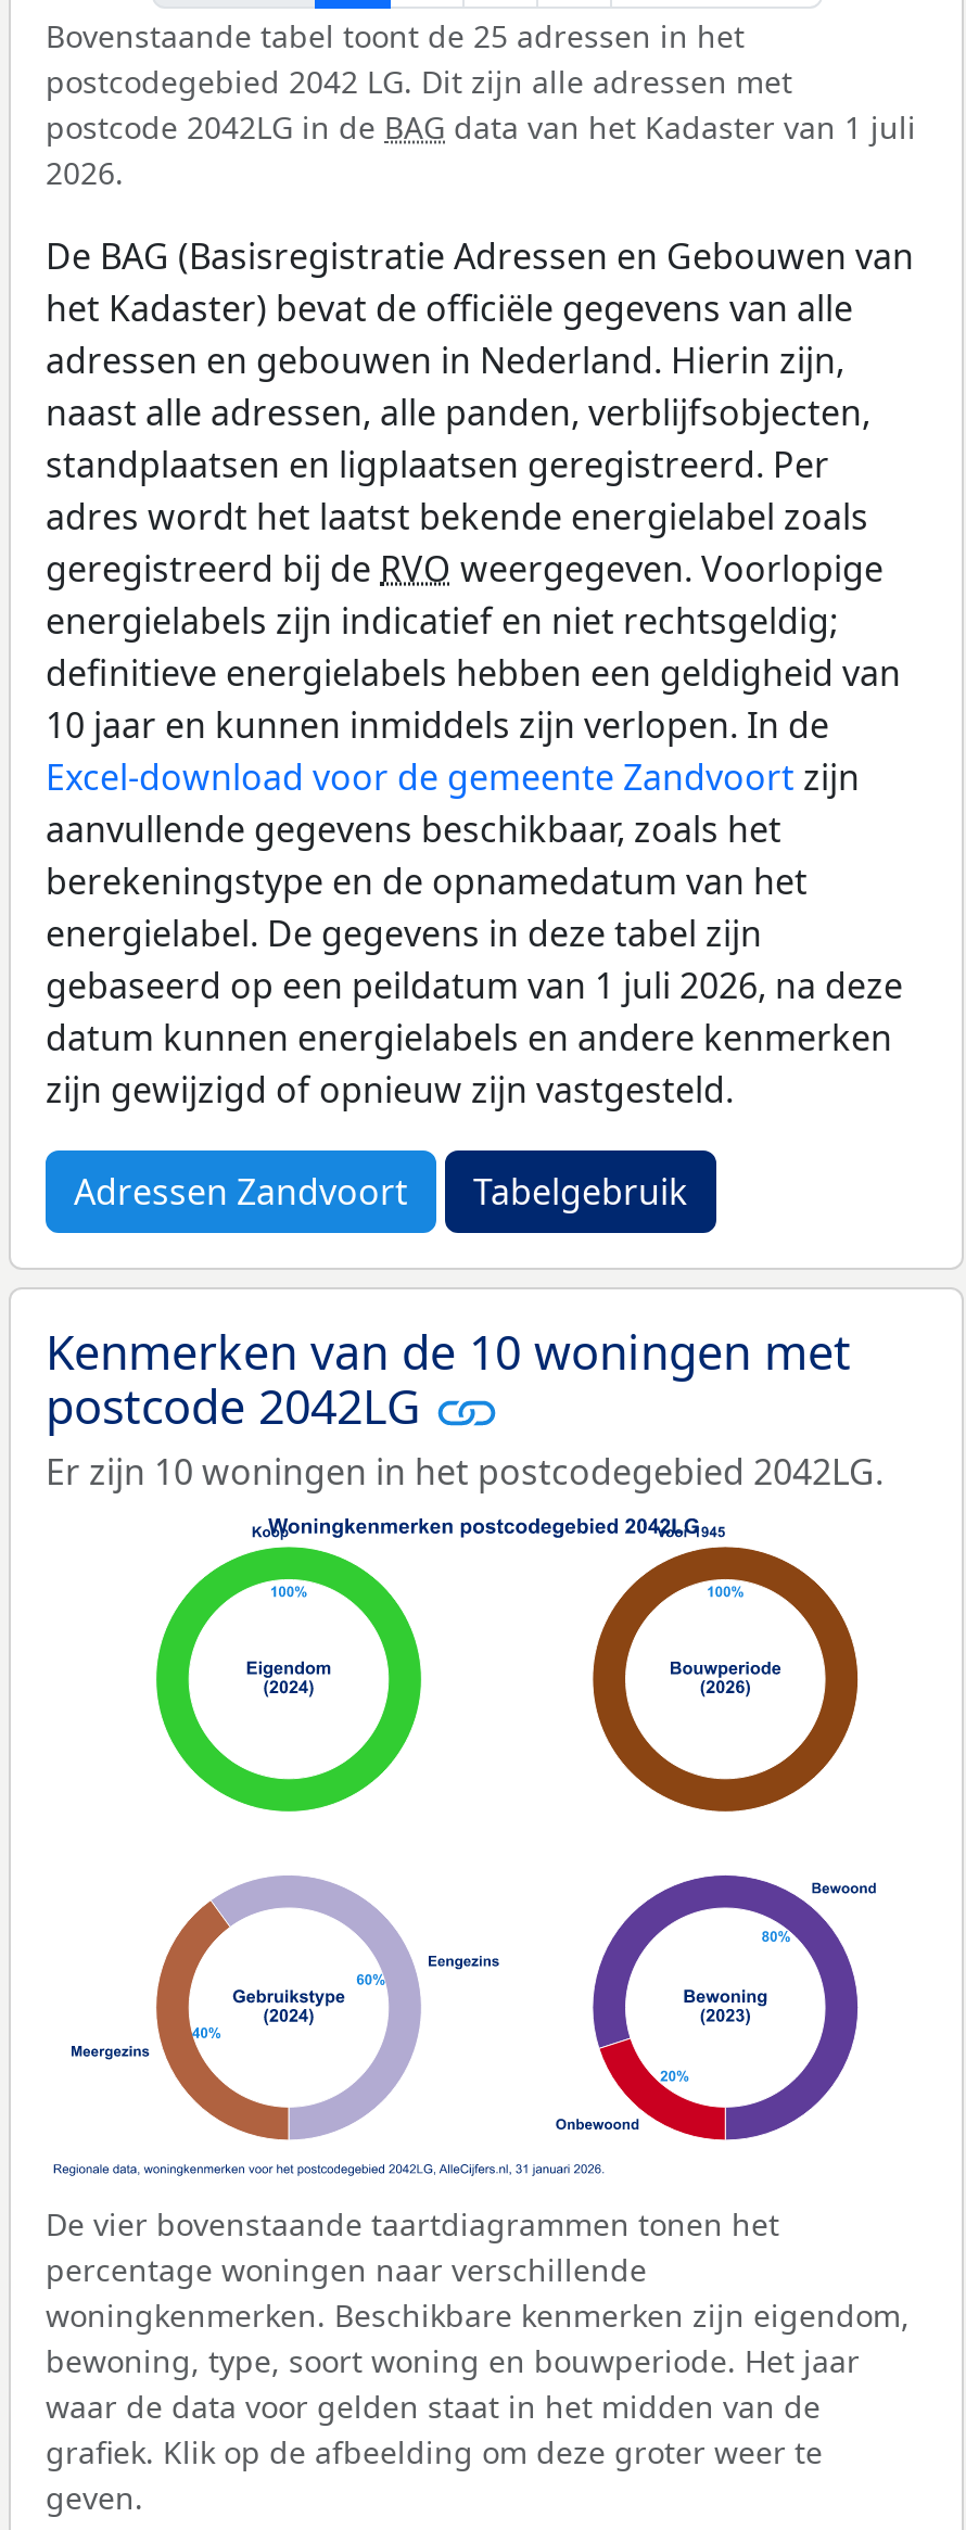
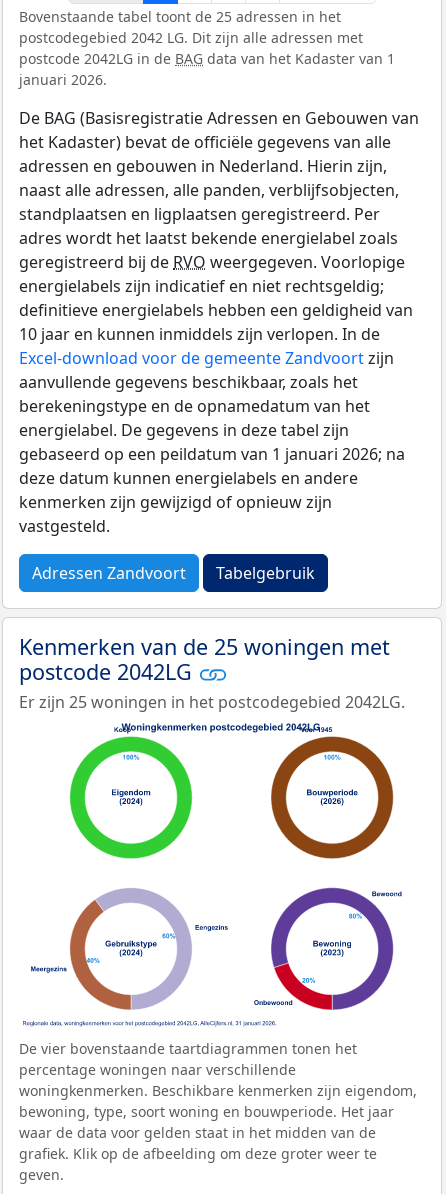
[46,106,916,193] postcode 2042LG in de BAG data van het Kadaster van 1 juli | 2026. -> [19,49,395,89] postcode 2042LG in de BAG data van het Kadaster van 1 | januari 2026.
[46,961,903,1113] gebaseerd op een peildatum van 1 juli 2026, na deze | datum kunnen energielabels en andere kenmerken | zijn gewijzigd of opnieuw zijn vastgesteld. -> [19,443,405,537] gebaseerd op een peildatum van 1 januari 2026; na | deze datum kunnen energielabels en andere | kenmerken zijn gewijzigd of opnieuw zijn | vastgesteld.
[46,1319,851,1382] Kenmerken van de 10 woningen met -> [19,632,390,661] Kenmerken van de 25 woningen met
[46,1448,884,1496] Er zijn 10 woningen in het postcodegebied 2042LG. -> [19,691,405,713] Er zijn 25 woningen in het postcodegebied 2042LG.

